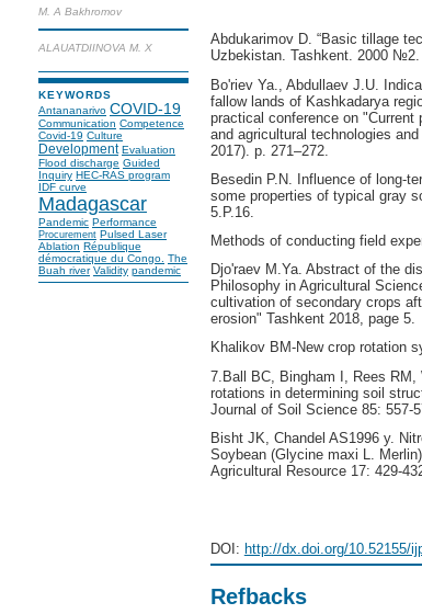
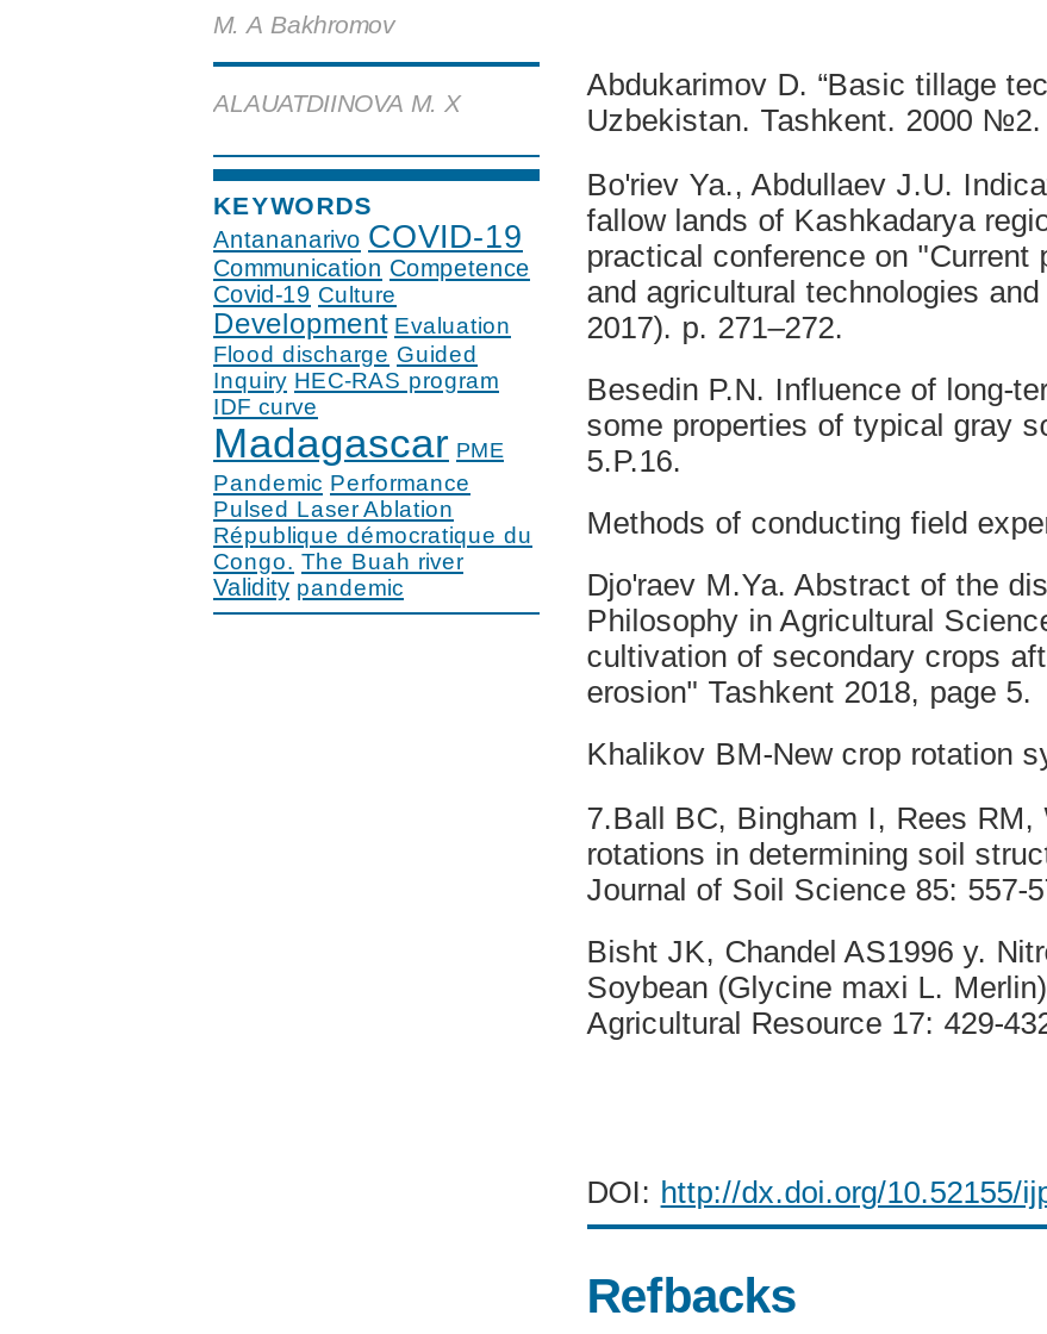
[38,193,147,215] Madagascar -> [213,419,504,467] Madagascar PME
[38,228,187,276] Procurement Pulsed Laser | Ablation République | démocratique du Congo. The | Buah river Validity pandemic -> [213,496,532,601] Pulsed Laser Ablation | République démocratique du | Congo. The Buah river | Validity pandemic

